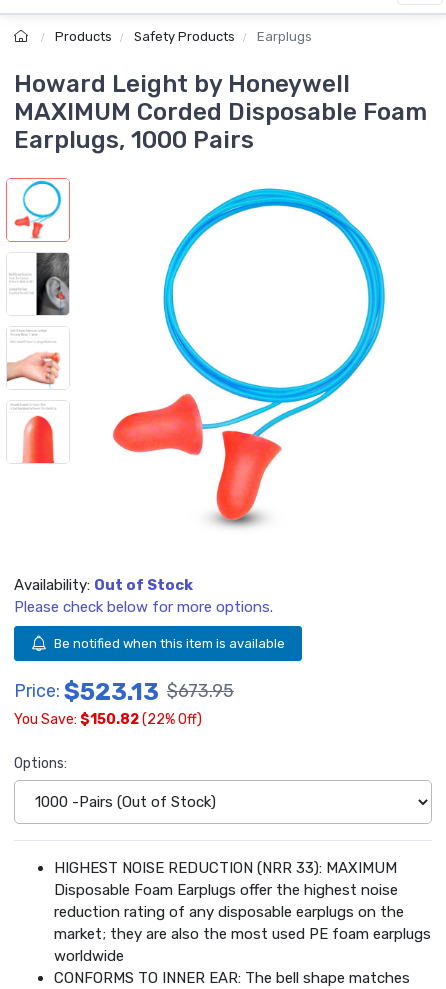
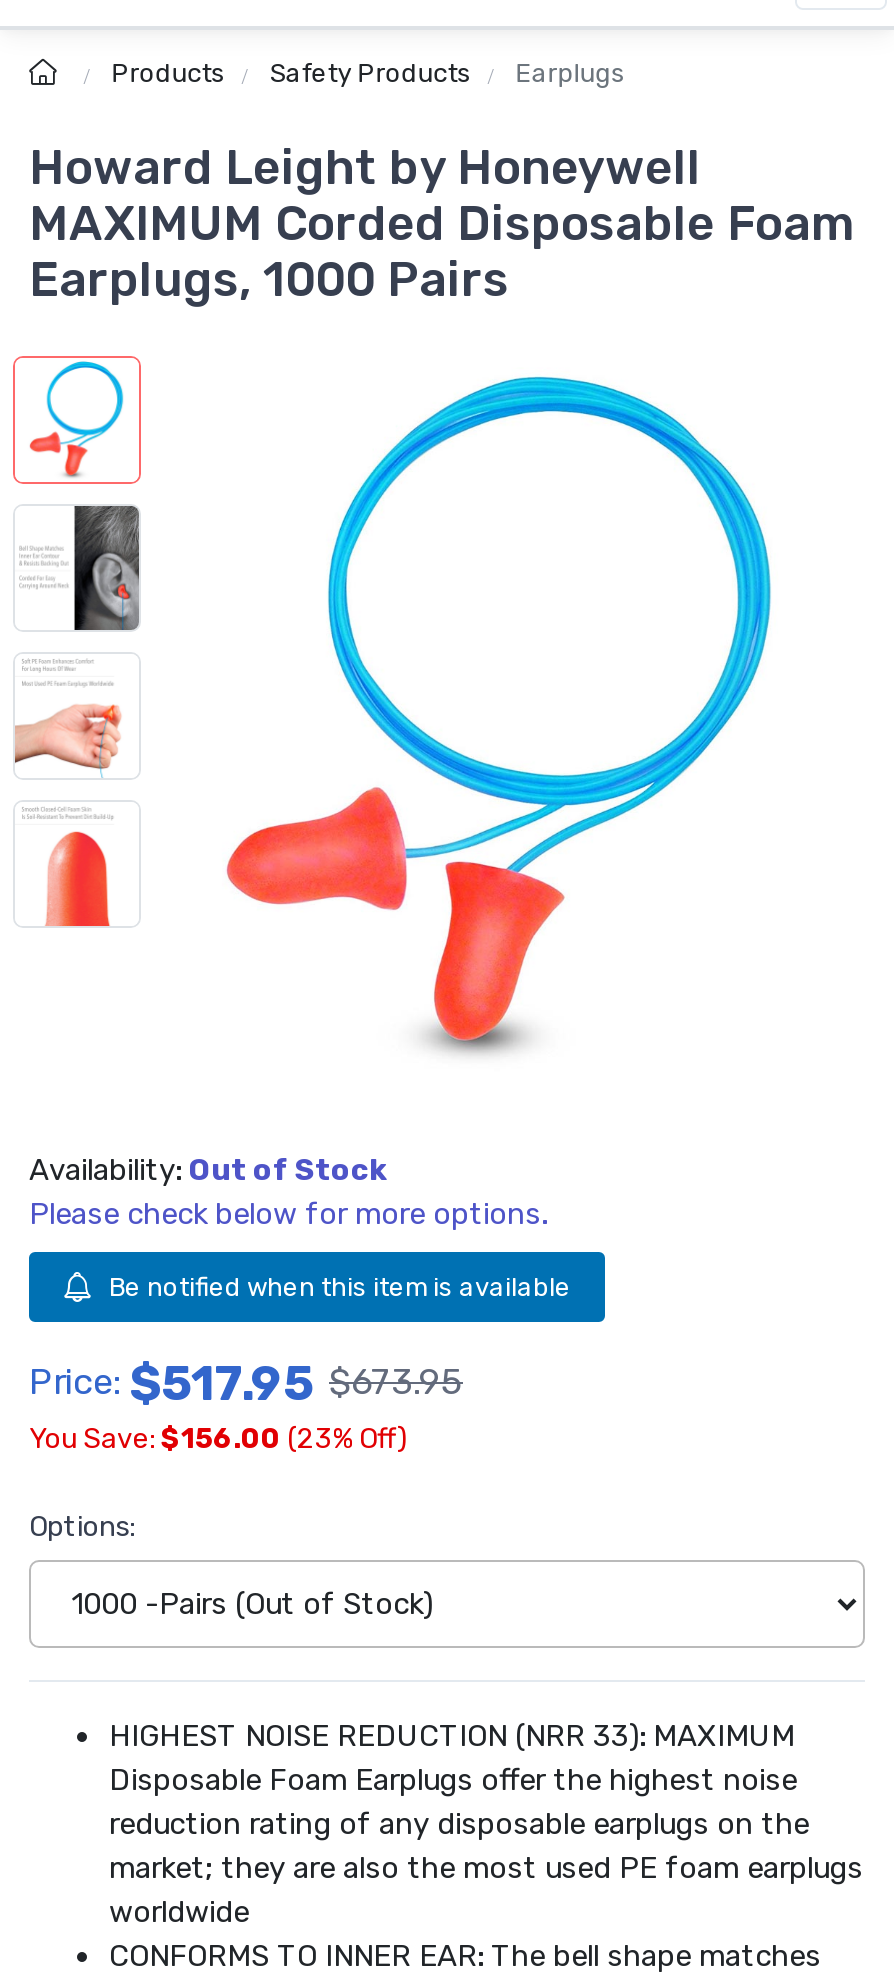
[14,678,234,706] Price: $523.13 $673.95 -> [29,1355,463,1411] Price: $517.95 $673.95
[14,711,202,728] You Save: $150.82 (22% Off) -> [29,1421,407,1455] You Save: $156.00 (23% Off)

